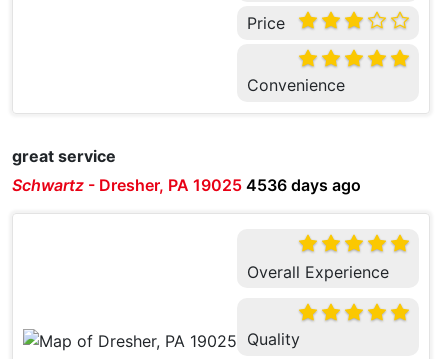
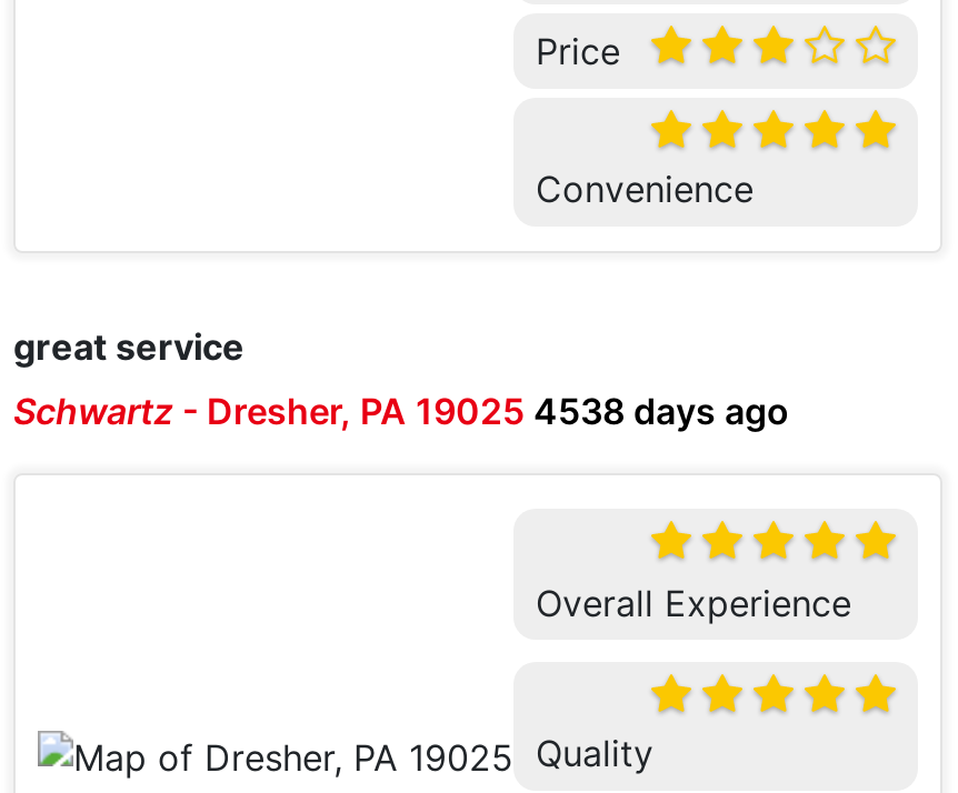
[12,175,361,195] Schwartz - Dresher, PA 19025 4536 days ago -> [13,388,789,432] Schwartz - Dresher, PA 19025 4538 days ago

